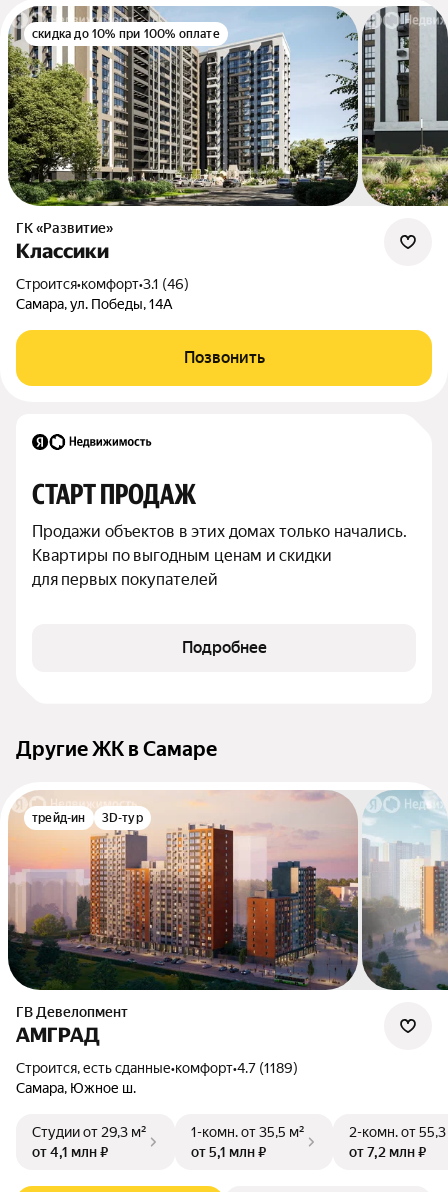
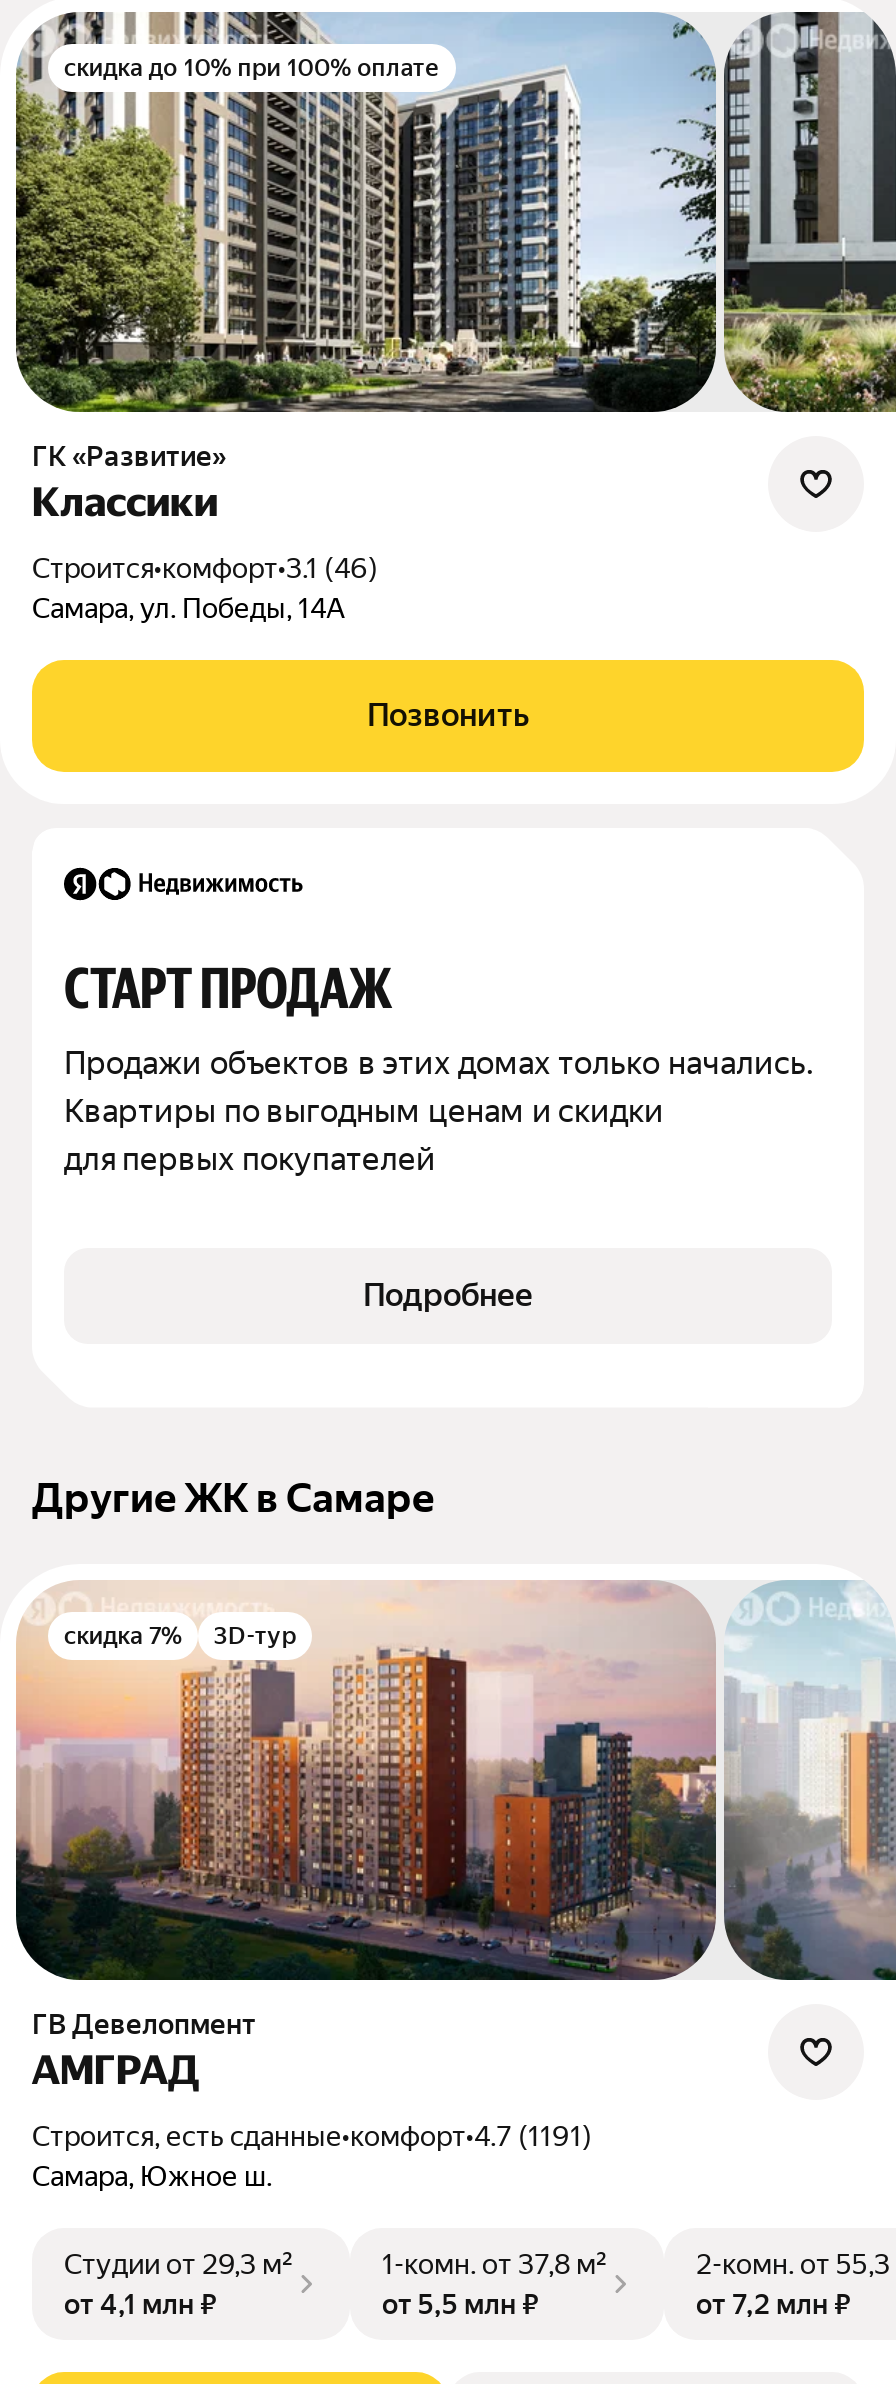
[32,811,86,825] трейд-ин -> [64,1622,182,1650] скидка 7%
[25,1060,298,1076] Строится, есть сданные•комфорт•4.7 (1189) -> [50,2120,592,2152] Строится, есть сданные•комфорт•4.7 (1191)
[191,1124,305,1140] 1-комн. от 35,5 м² -> [382,2248,608,2280] 1-комн. от 37,8 м²
[191,1144,266,1160] от 5,1 млн ₽ -> [382,2288,538,2320] от 5,5 млн ₽

